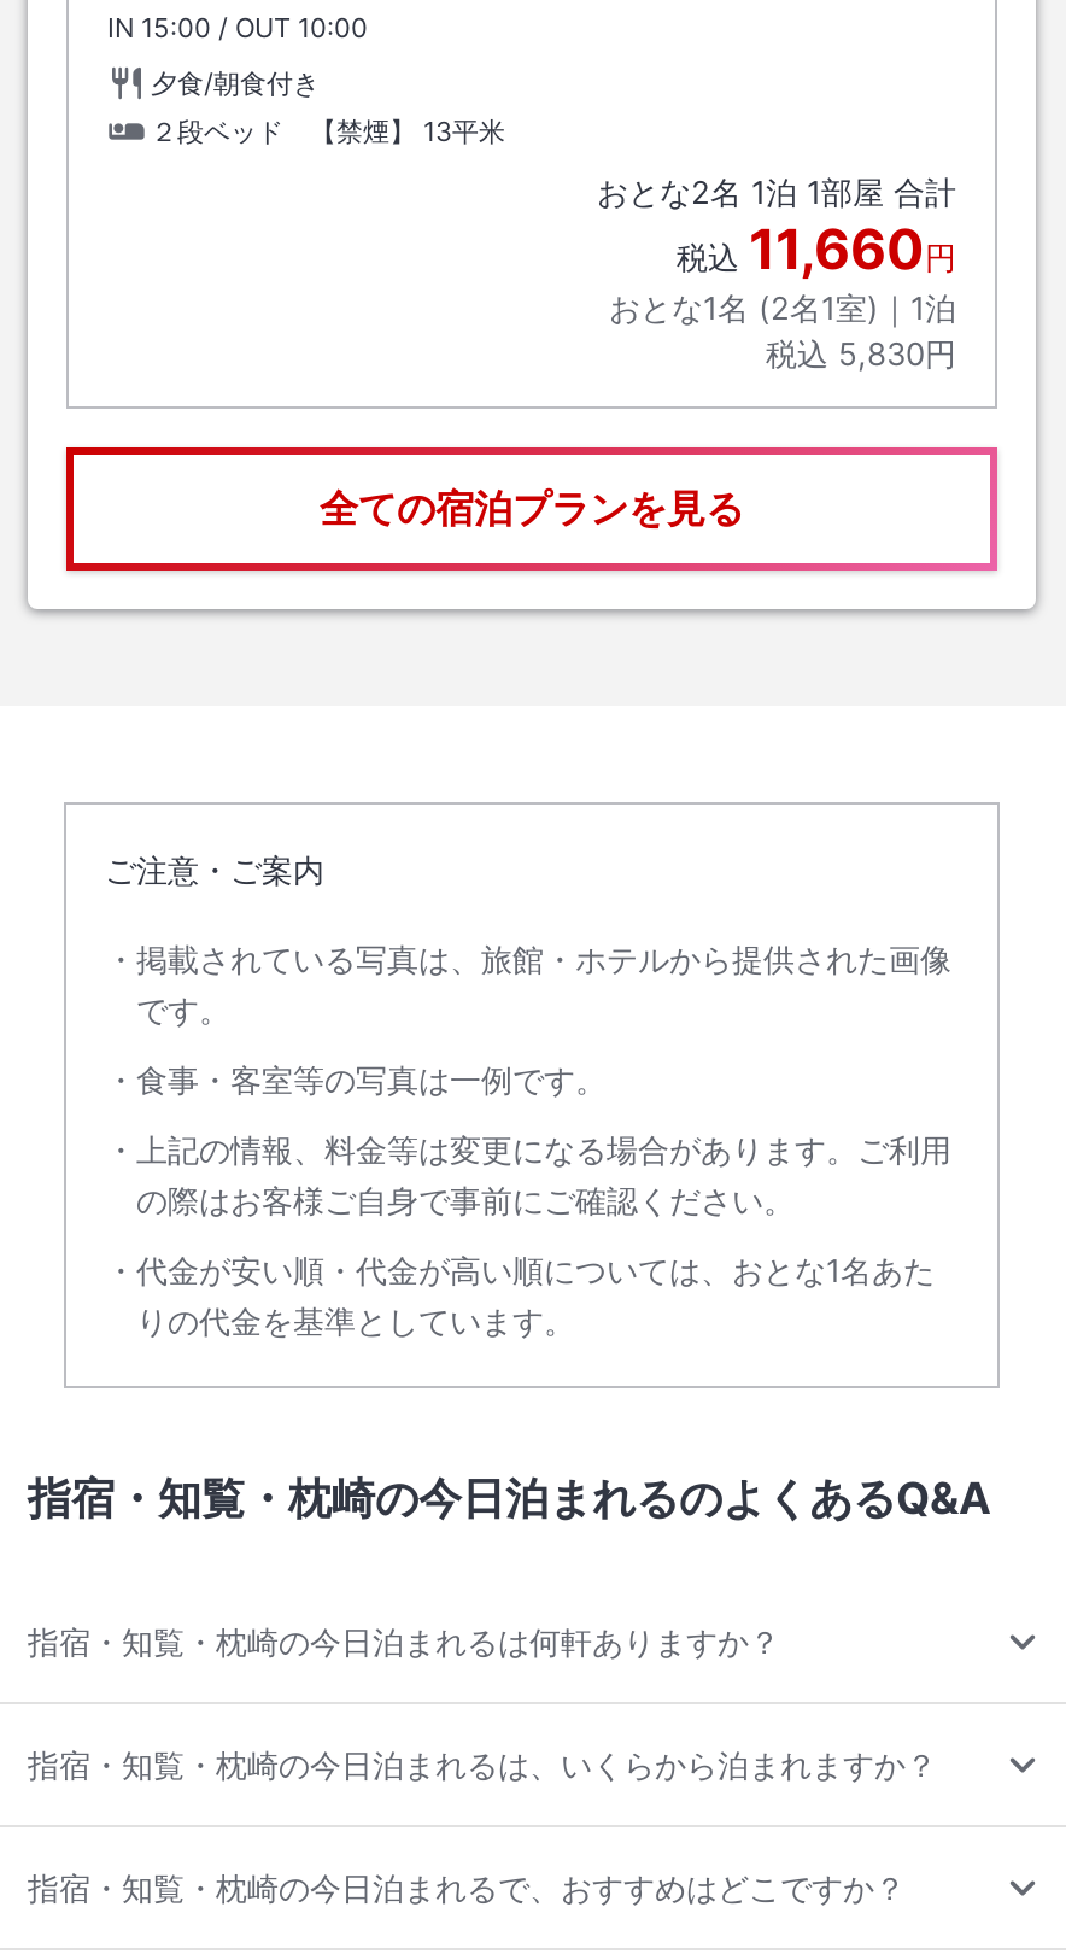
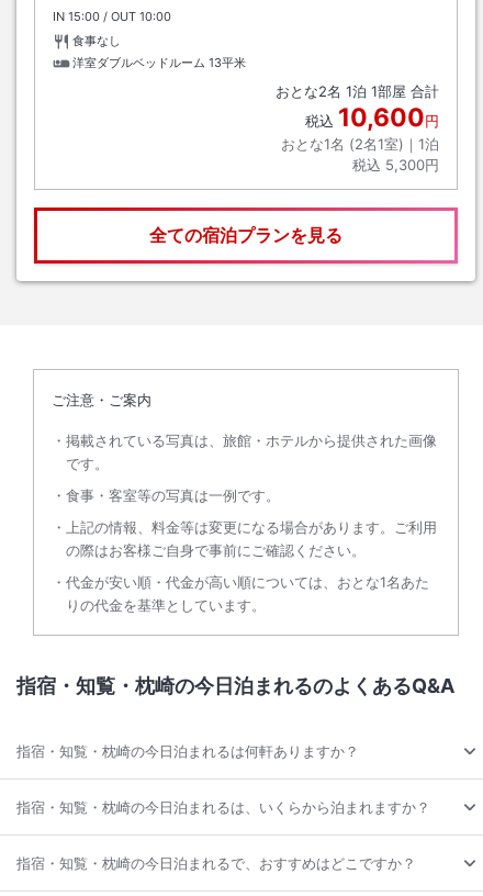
[151,67,505,149] 夕食/朝食付き | ２段ベッド 【禁煙】 13平米 -> [72,33,246,70] 食事なし | 洋室ダブルベッドルーム 13平米
[676,217,956,285] 税込11,660円 -> [305,102,439,132] 税込10,600円
[766,336,956,374] 税込 5,830円 -> [352,155,439,173] 税込 5,300円

